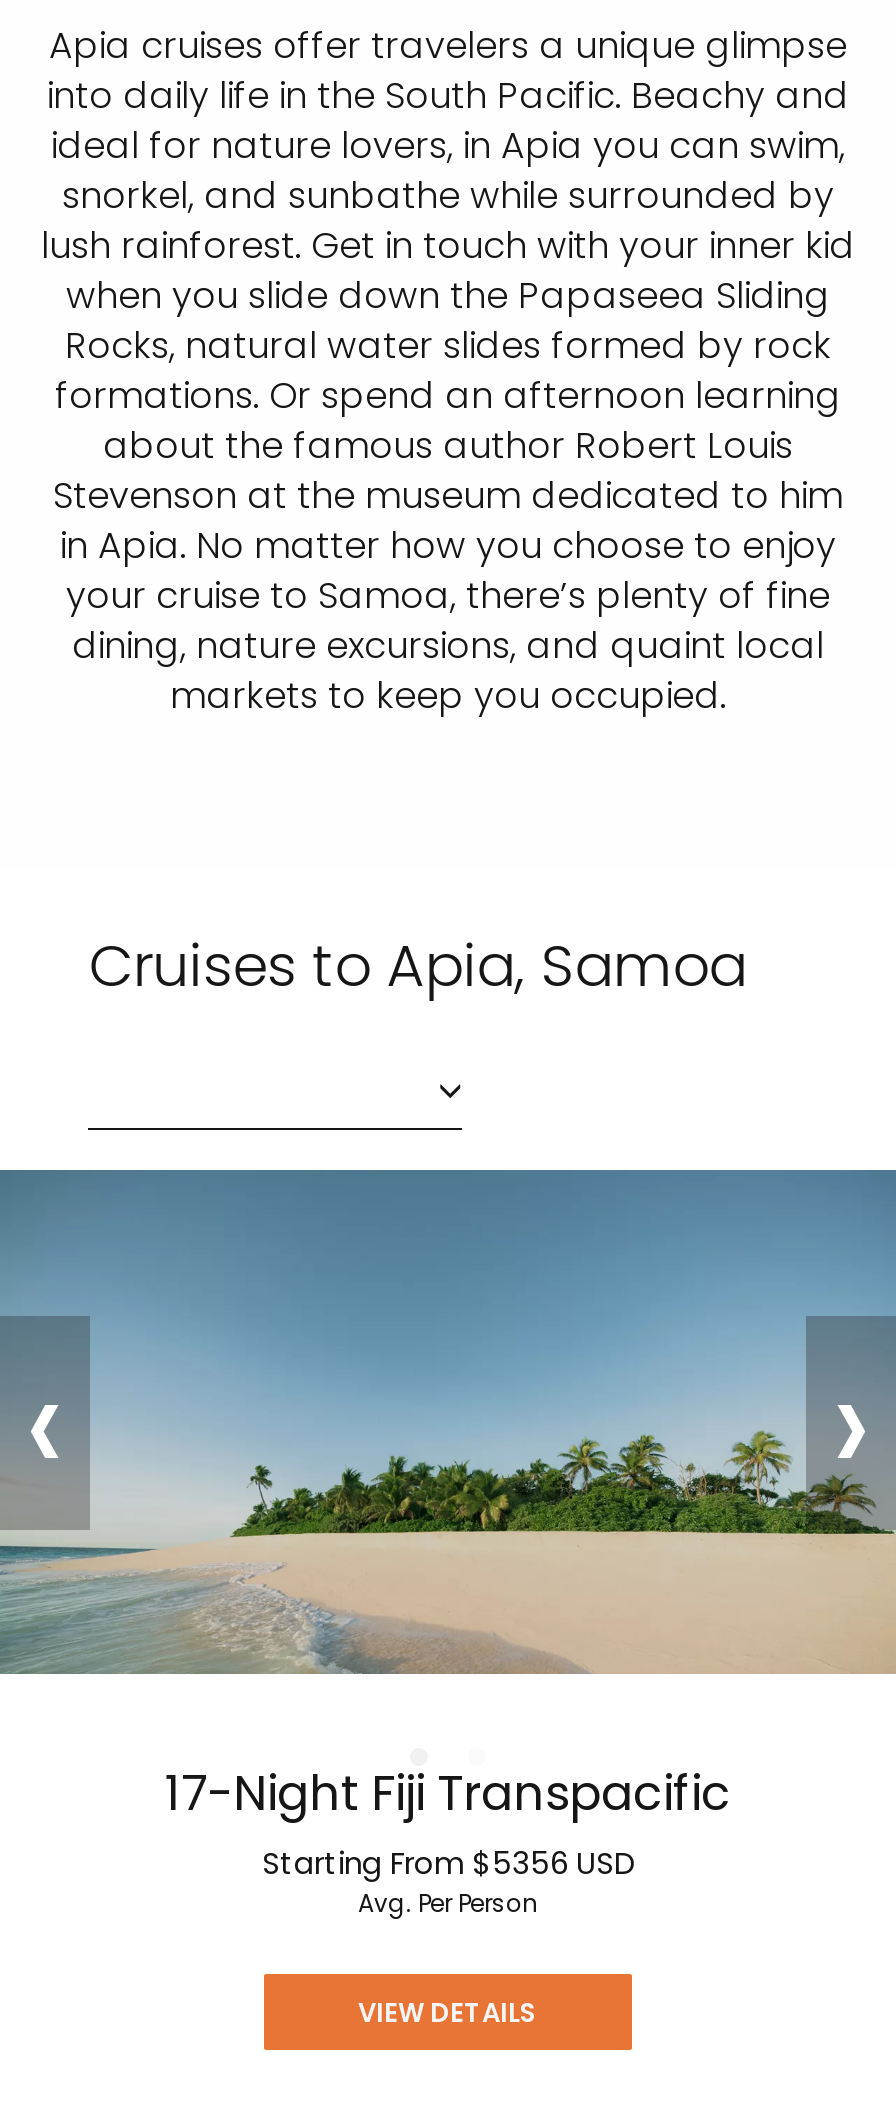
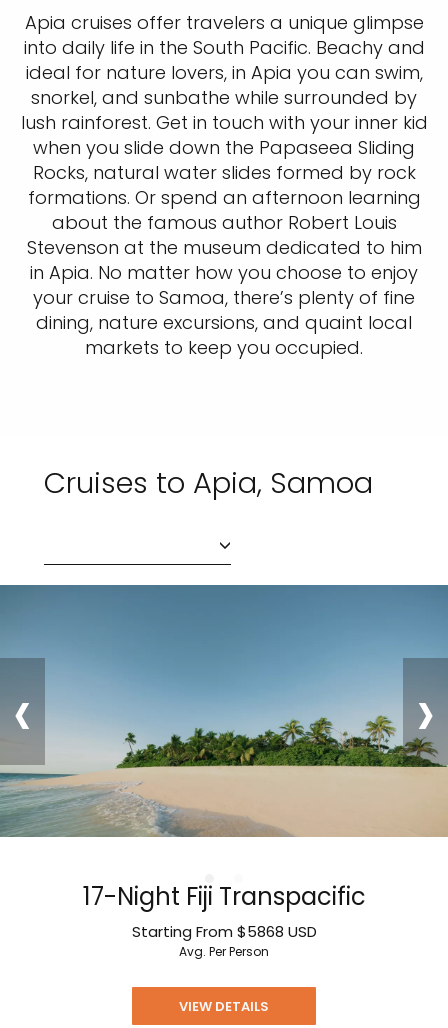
[262,1842,634,1884] Starting From $5356 USD -> [131,921,316,942] Starting From $5868 USD

